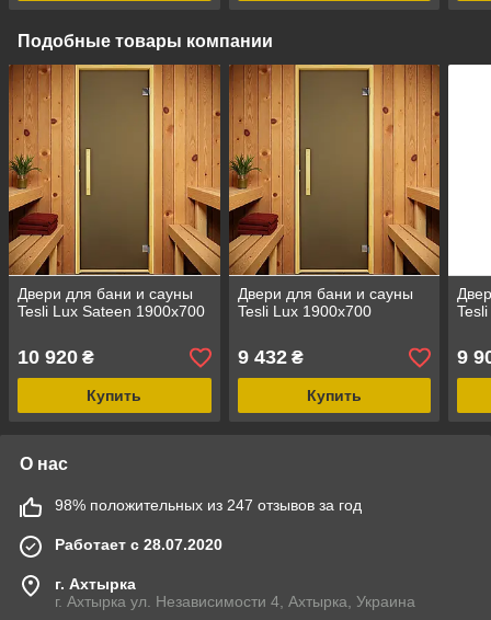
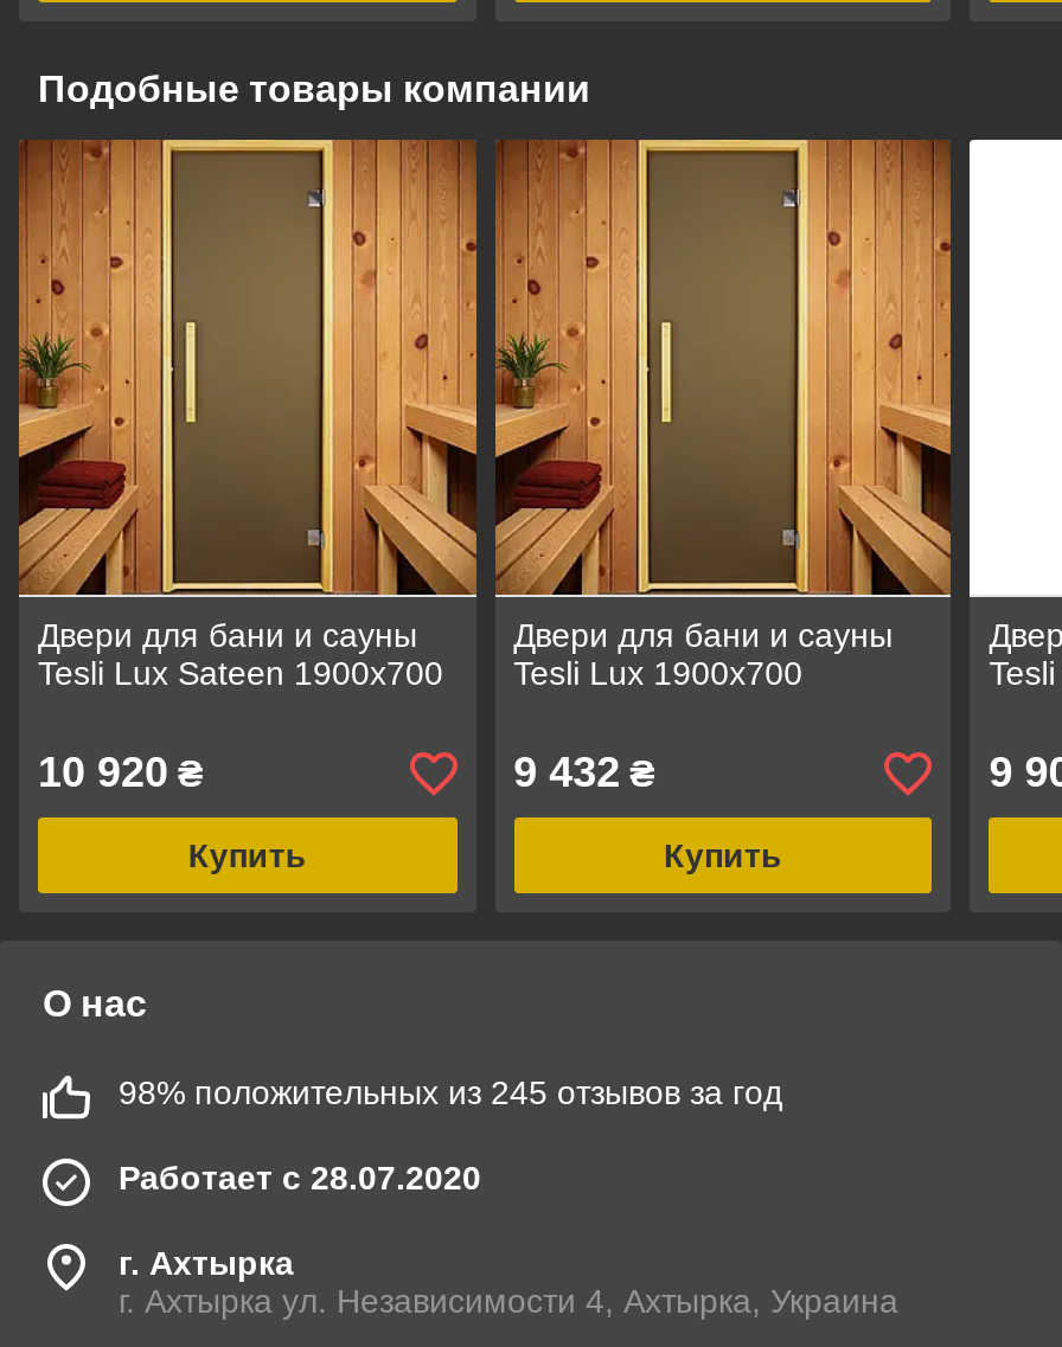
[55,497,362,514] 98% положительных из 247 отзывов за год -> [119,1075,782,1112] 98% положительных из 245 отзывов за год

